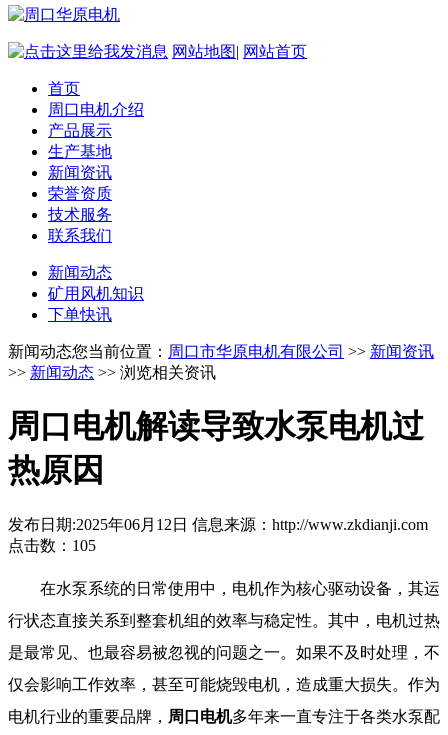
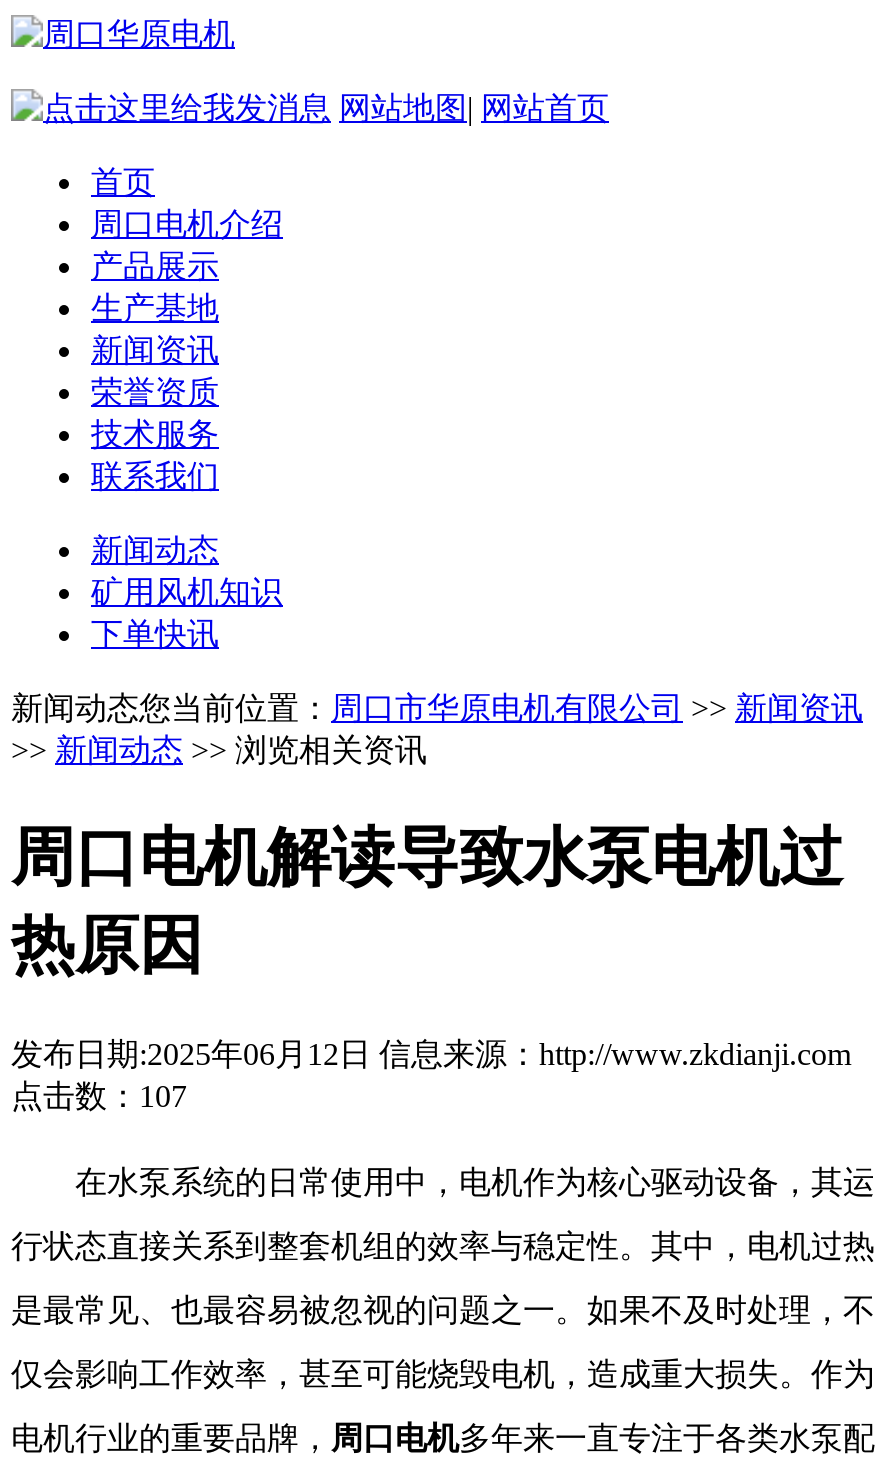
[8,537,96,554] 点击数：105 -> [11,1079,187,1113] 点击数：107

